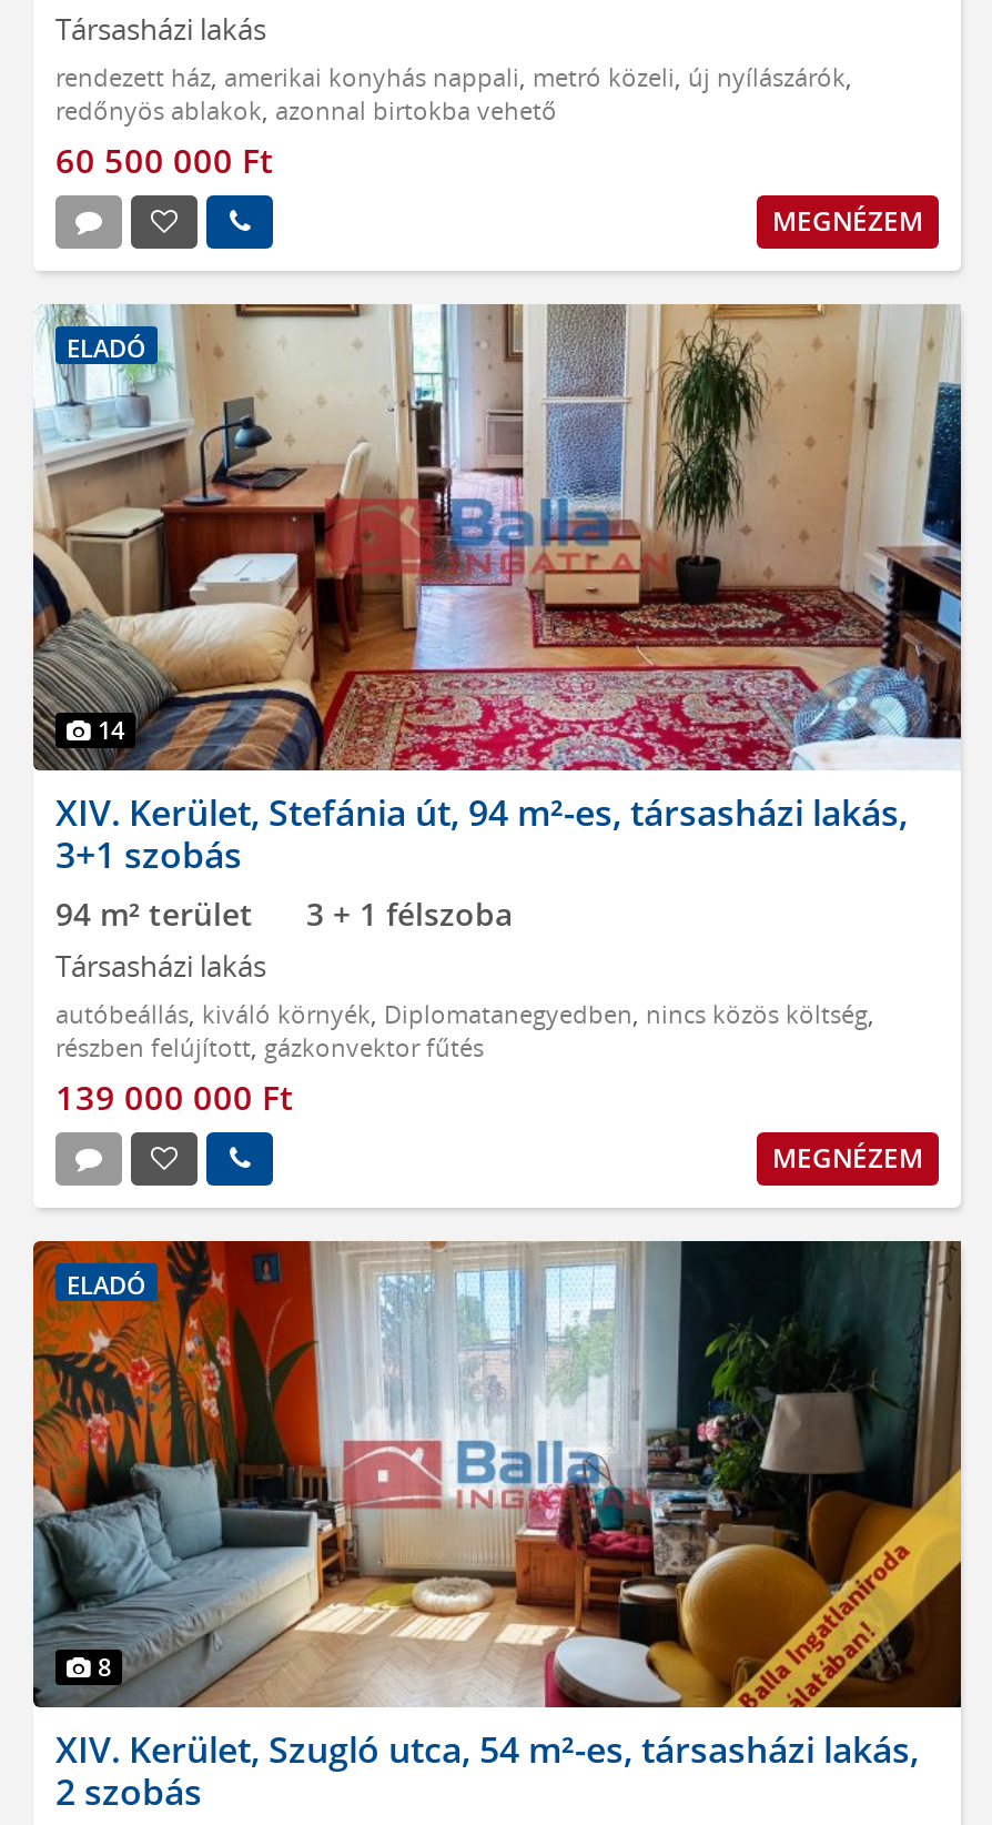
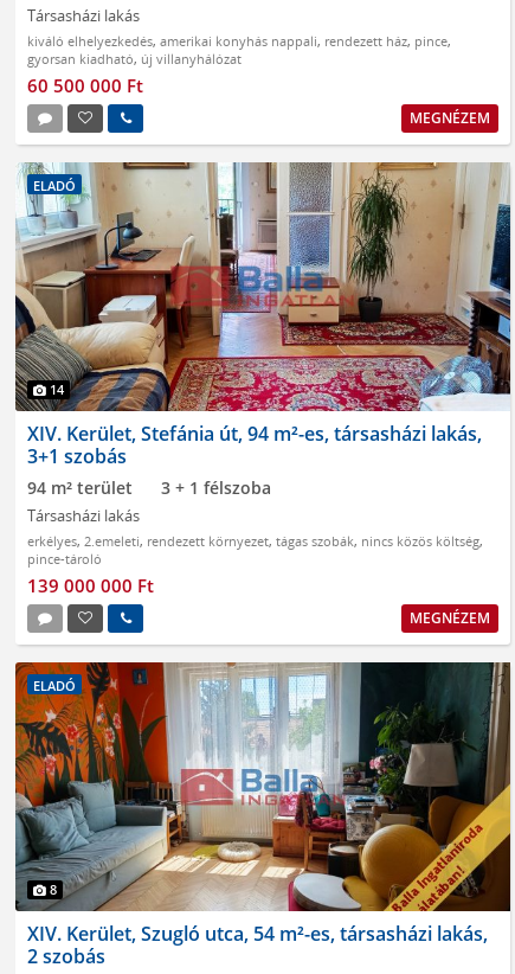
[55,60,852,127] rendezett ház, amerikai konyhás nappali, metró közeli, új nyílászárók, | redőnyös ablakok, azonnal birtokba vehető -> [27,32,451,68] kiváló elhelyezkedés, amerikai konyhás nappali, rendezett ház, pince, | gyorsan kiadható, új villanyhálózat
[55,997,874,1063] autóbeállás, kiváló környék, Diplomatanegyedben, nincs közös költség, | részben felújított, gázkonvektor fűtés -> [27,532,483,568] erkélyes, 2.emeleti, rendezett környezet, tágas szobák, nincs közös költség, | pince-tároló

